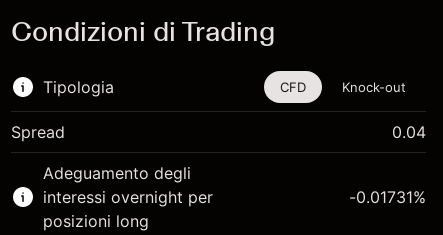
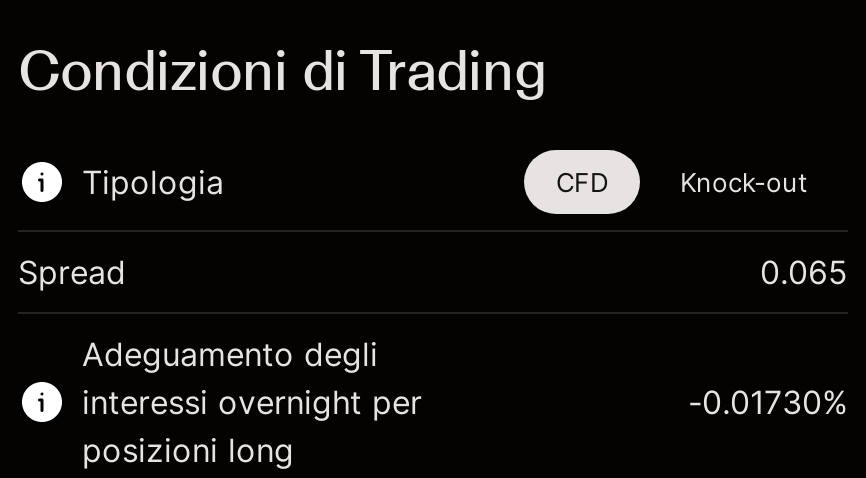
[392,122,426,142] 0.04 -> [760,252,848,292] 0.065
[349,187,426,207] -0.01731% -> [688,382,848,422] -0.01730%

